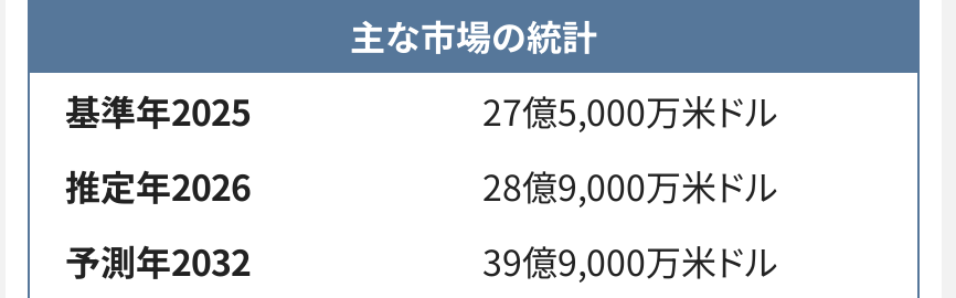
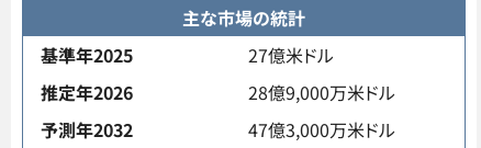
[482,84,778,137] 27億5,000万米ドル -> [248,42,334,68] 27億米ドル
[482,234,778,287] 39億9,000万米ドル -> [248,116,395,143] 47億3,000万米ドル

